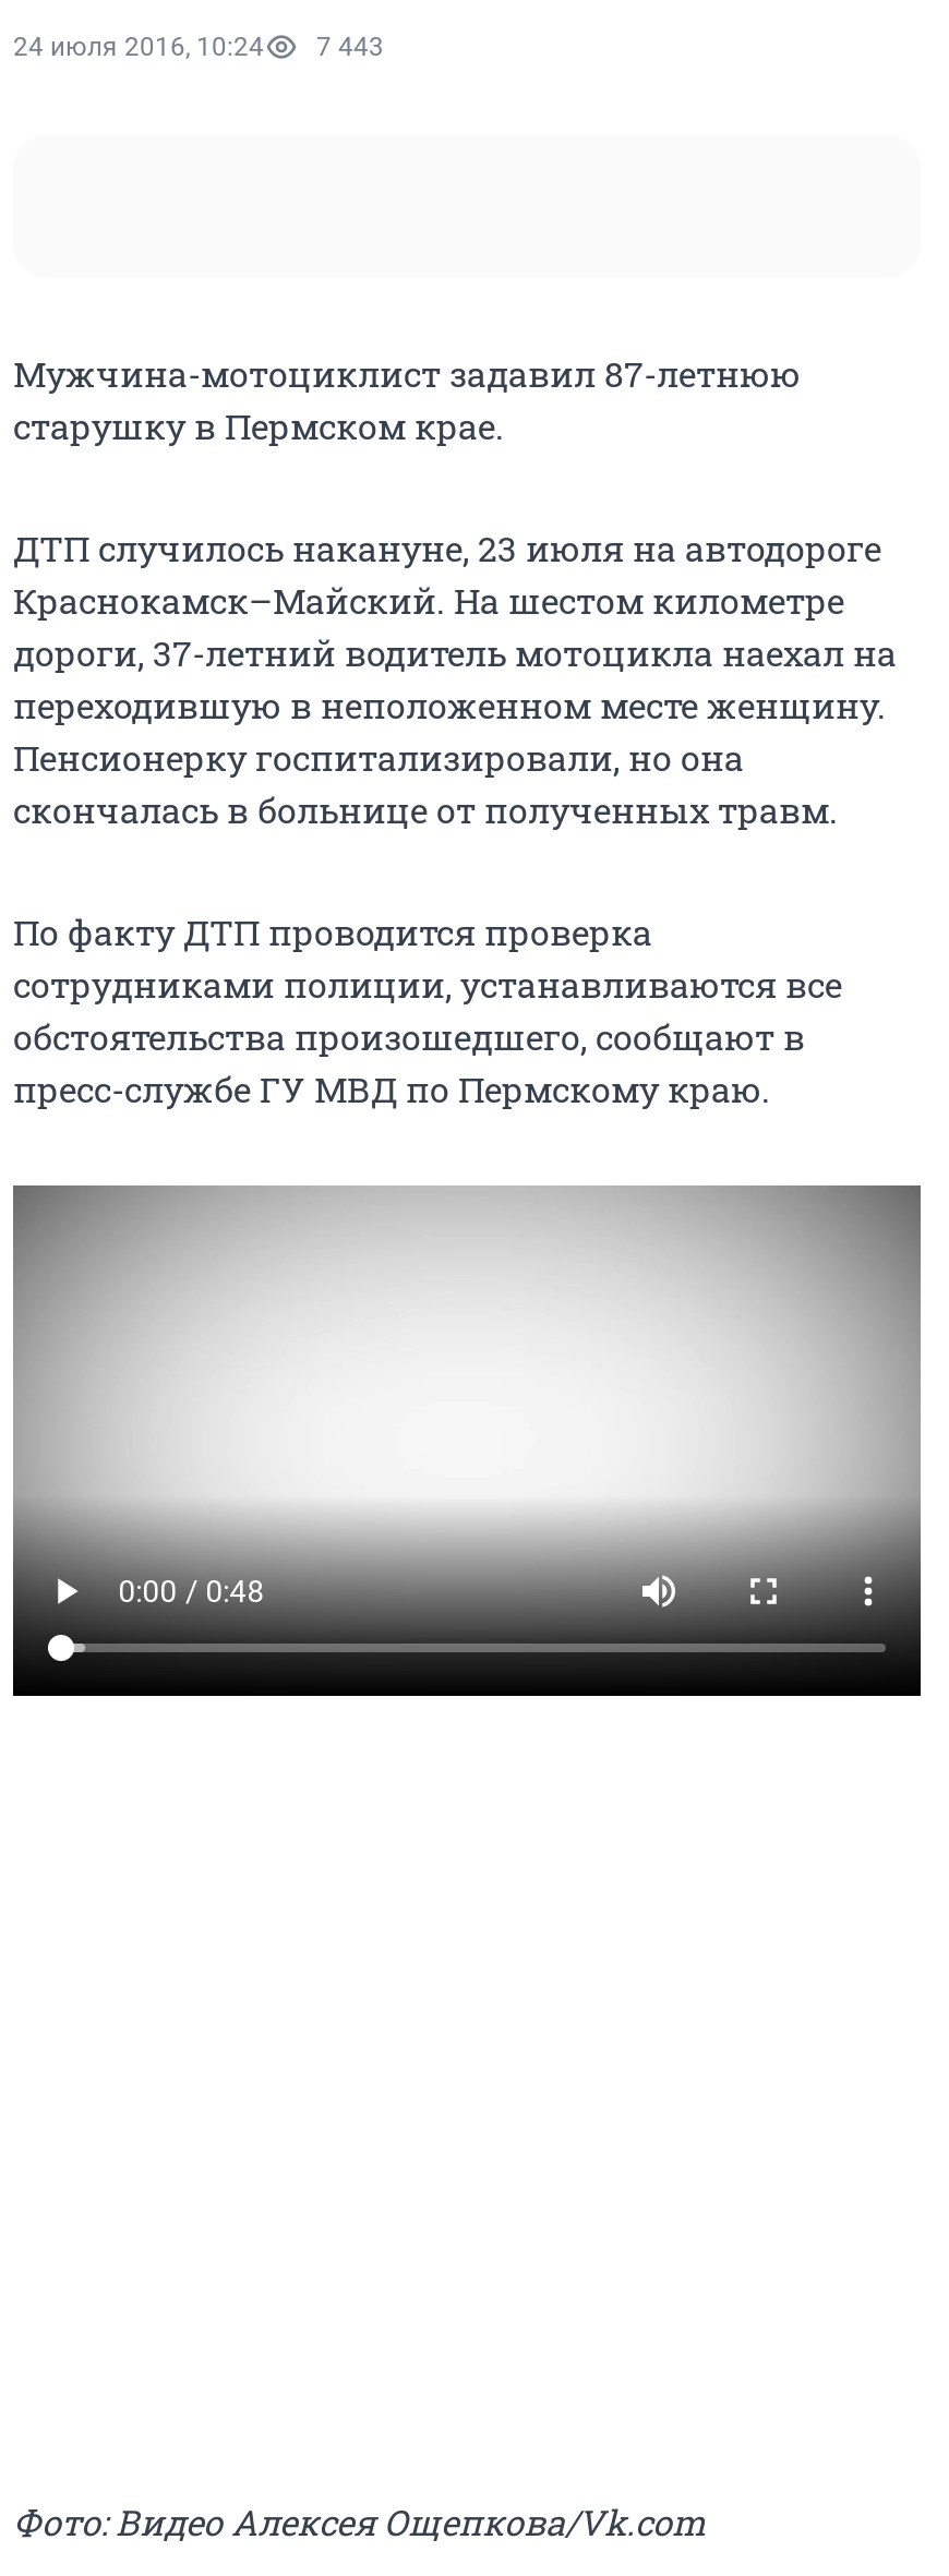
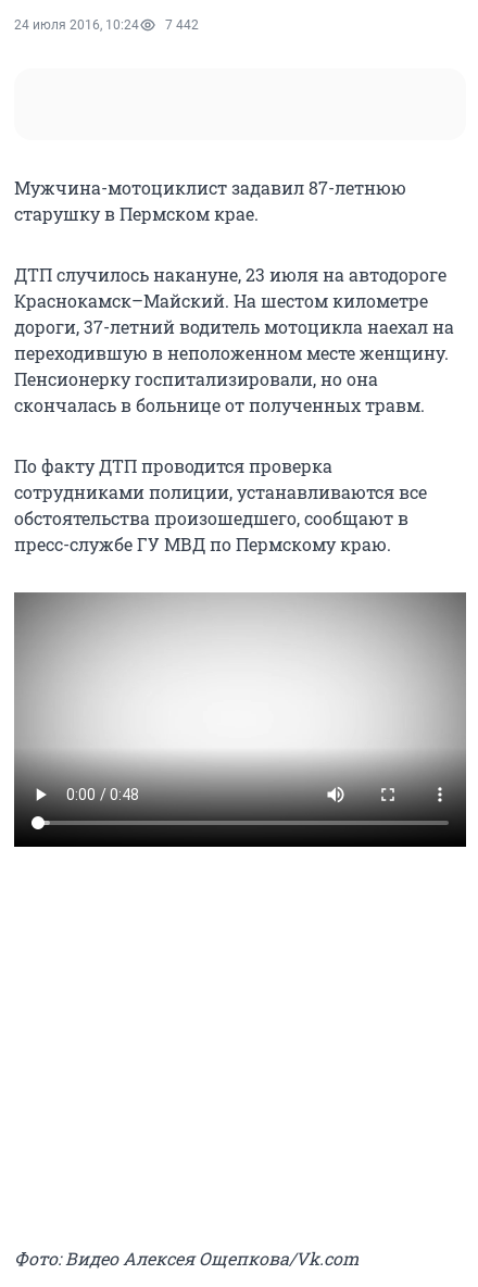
[13,32,384,62] 24 июля 2016, 10:24 7 443 -> [14,18,199,33] 24 июля 2016, 10:24 7 442

